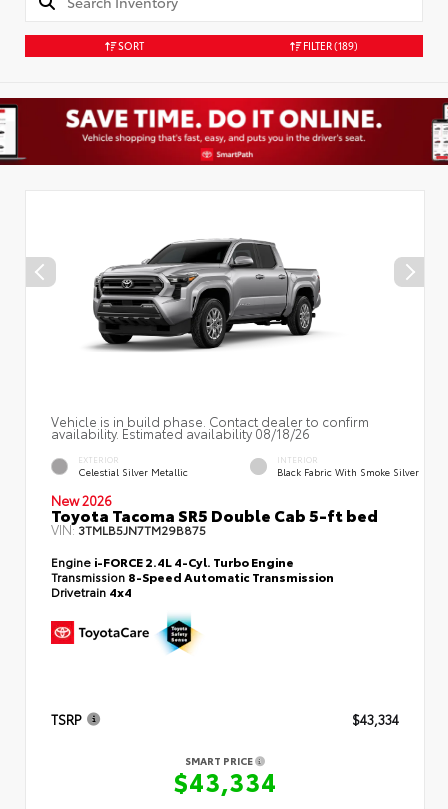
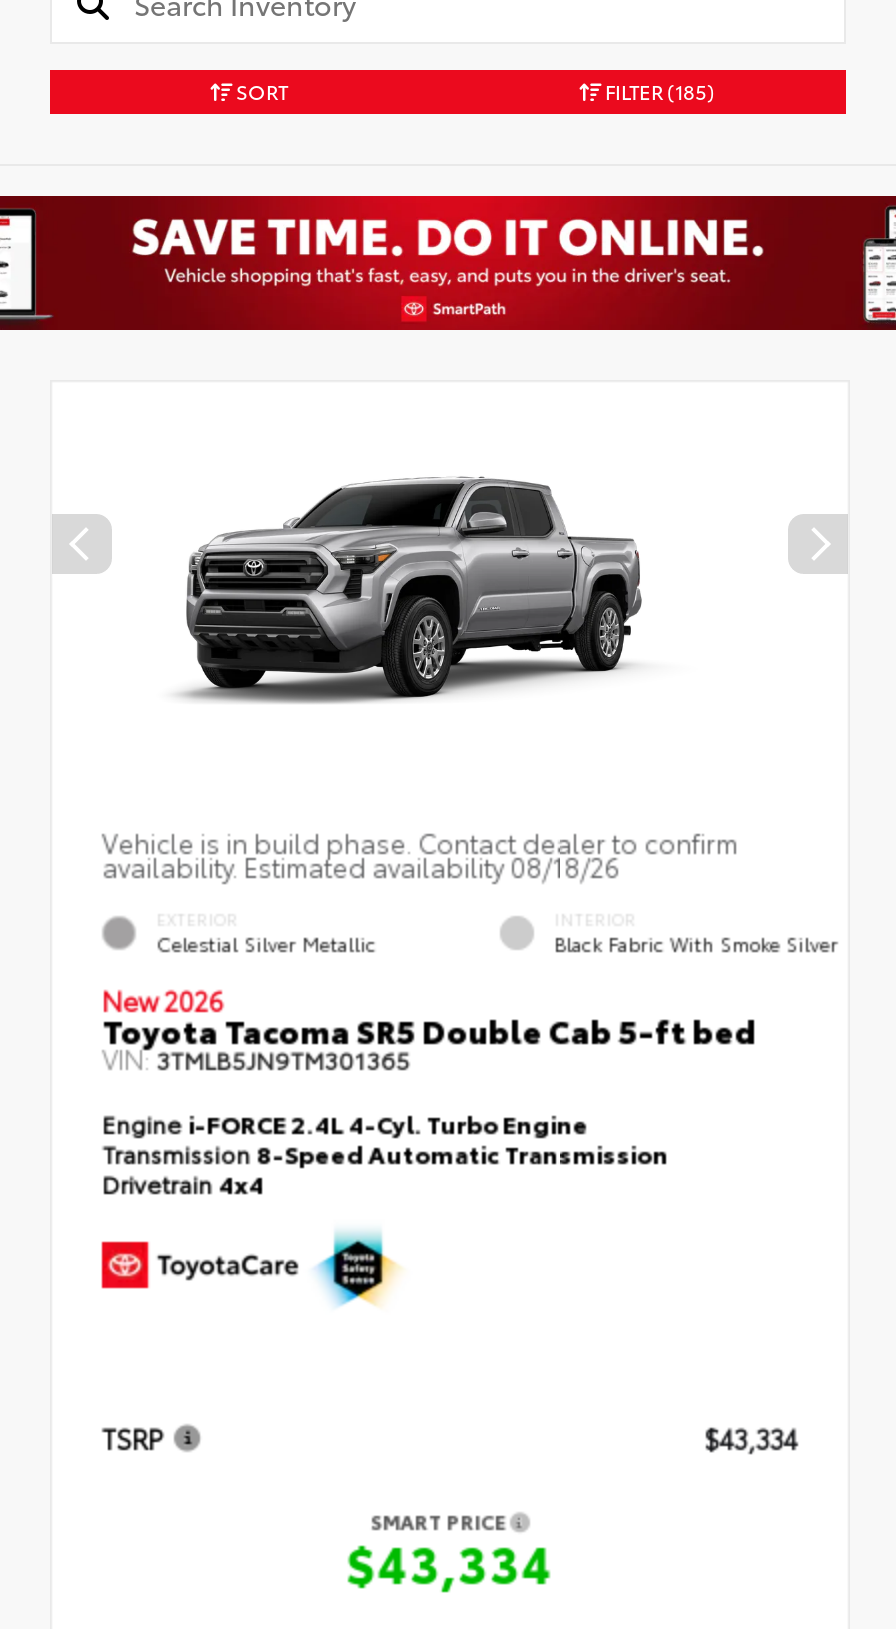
[300,38,357,53] FILTER (189) -> [601,76,715,106] FILTER (185)
[51,520,206,538] VIN:3TMLB5JN7TM29B875 -> [102,1040,410,1076] VIN:3TMLB5JN9TM301365

